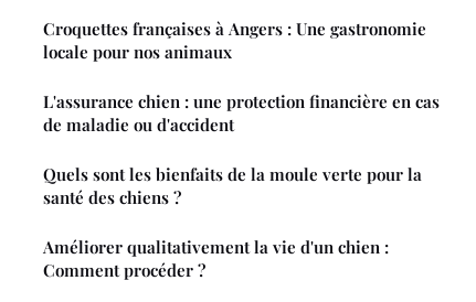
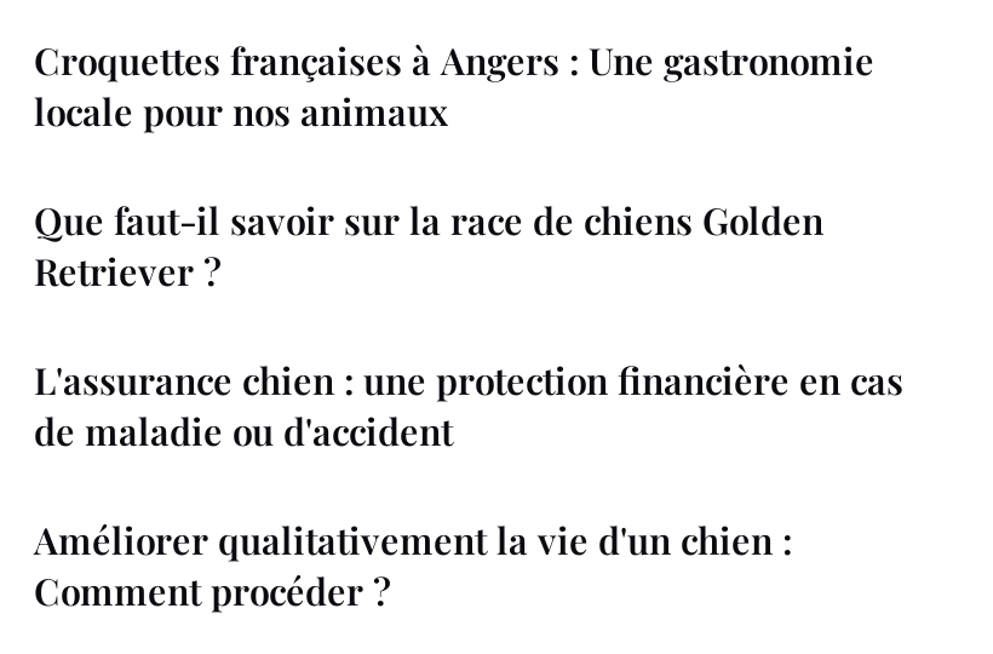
none -> [34,197,823,296] Que faut-il savoir sur la race de chiens Golden | Retriever ?
moved [43,91,440,136] -> [34,357,903,456]: L'assurance chien : une protection financière en cas | de maladie ou d'accident
[43,163,422,209] Quels sont les bienfaits de la moule verte pour la | santé des chiens ? -> none

